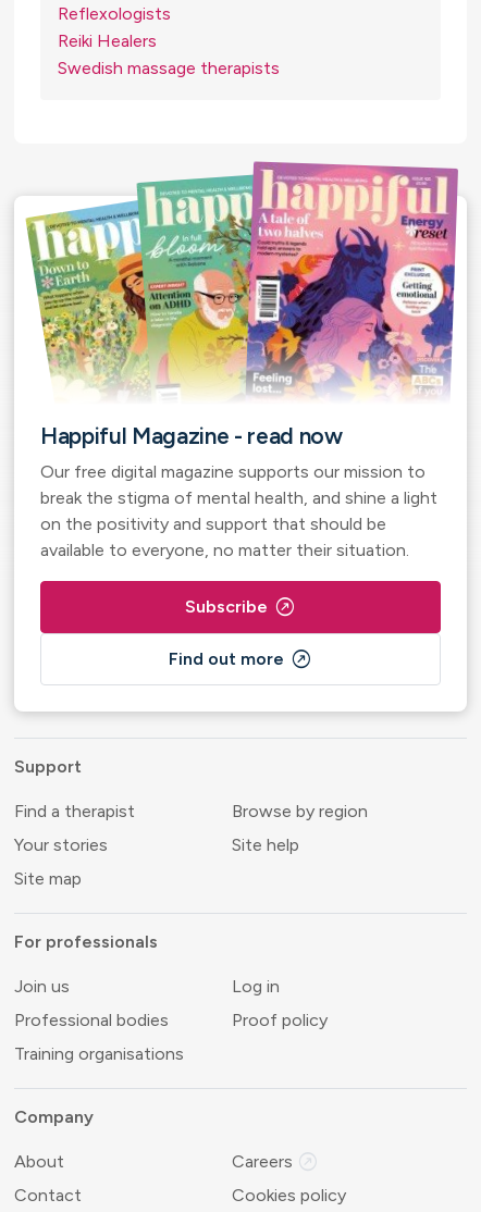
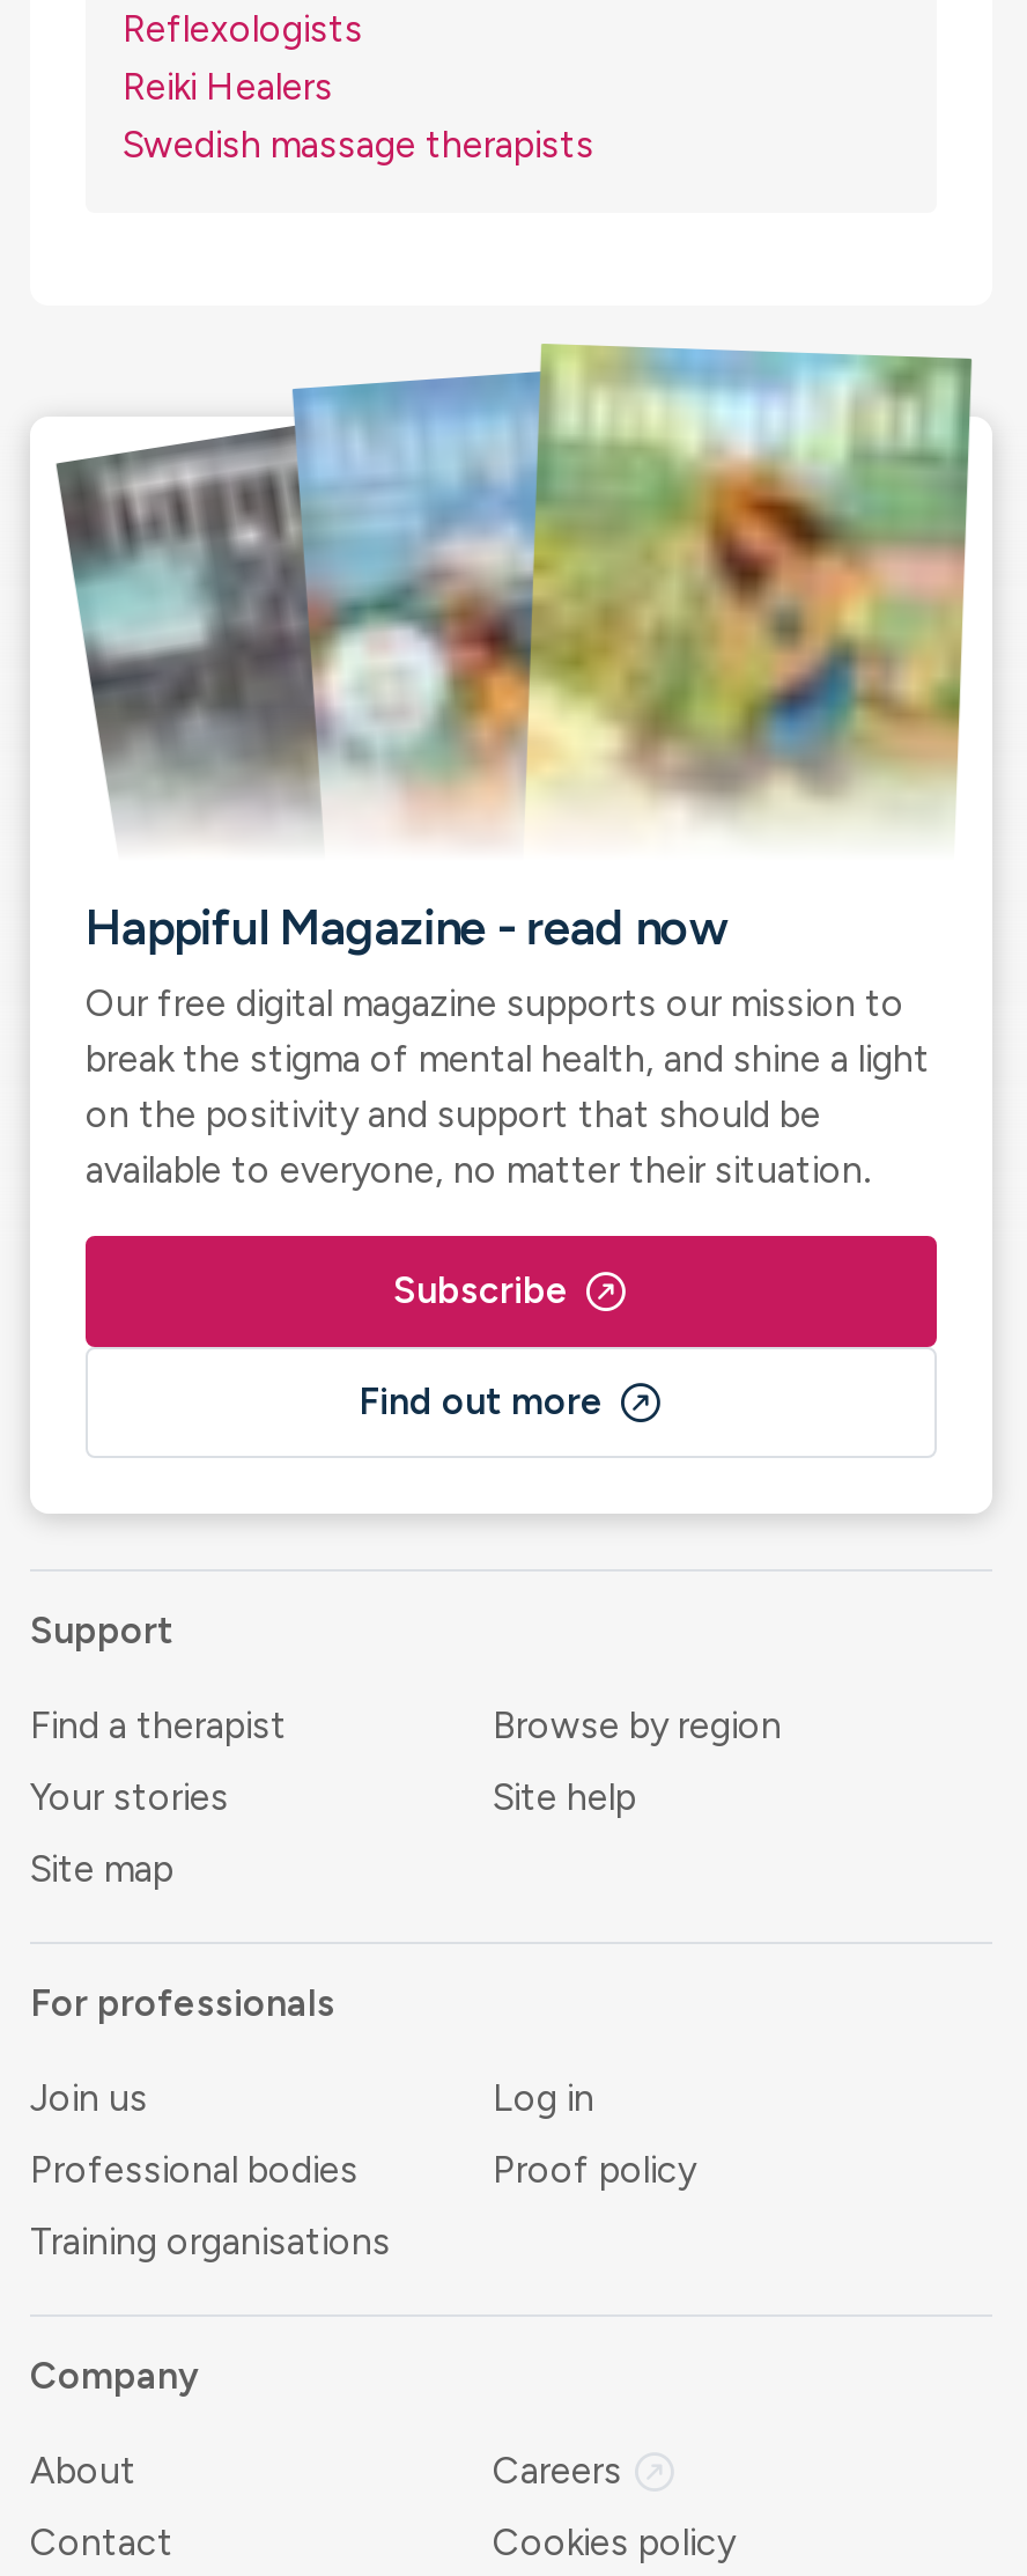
[25,161,458,395] [image] -> [56,343,971,838] [image]

